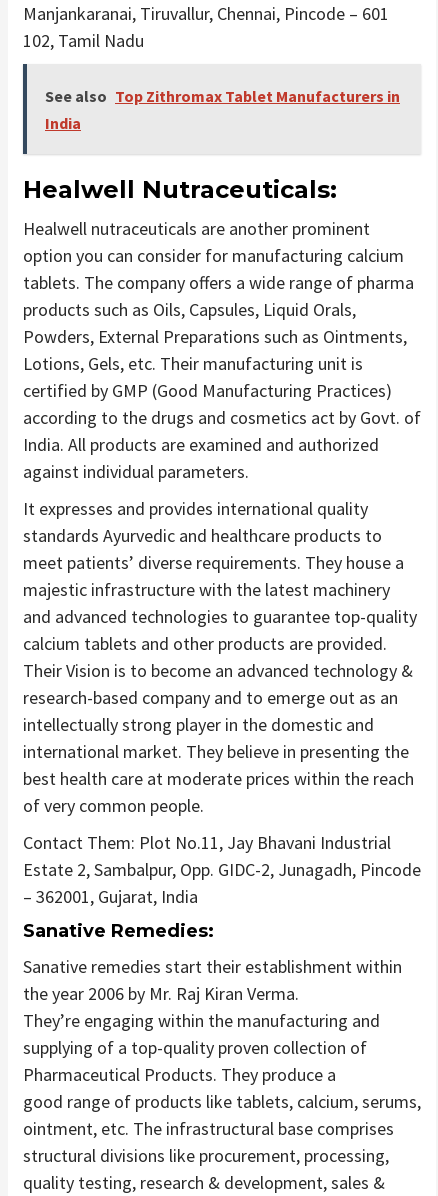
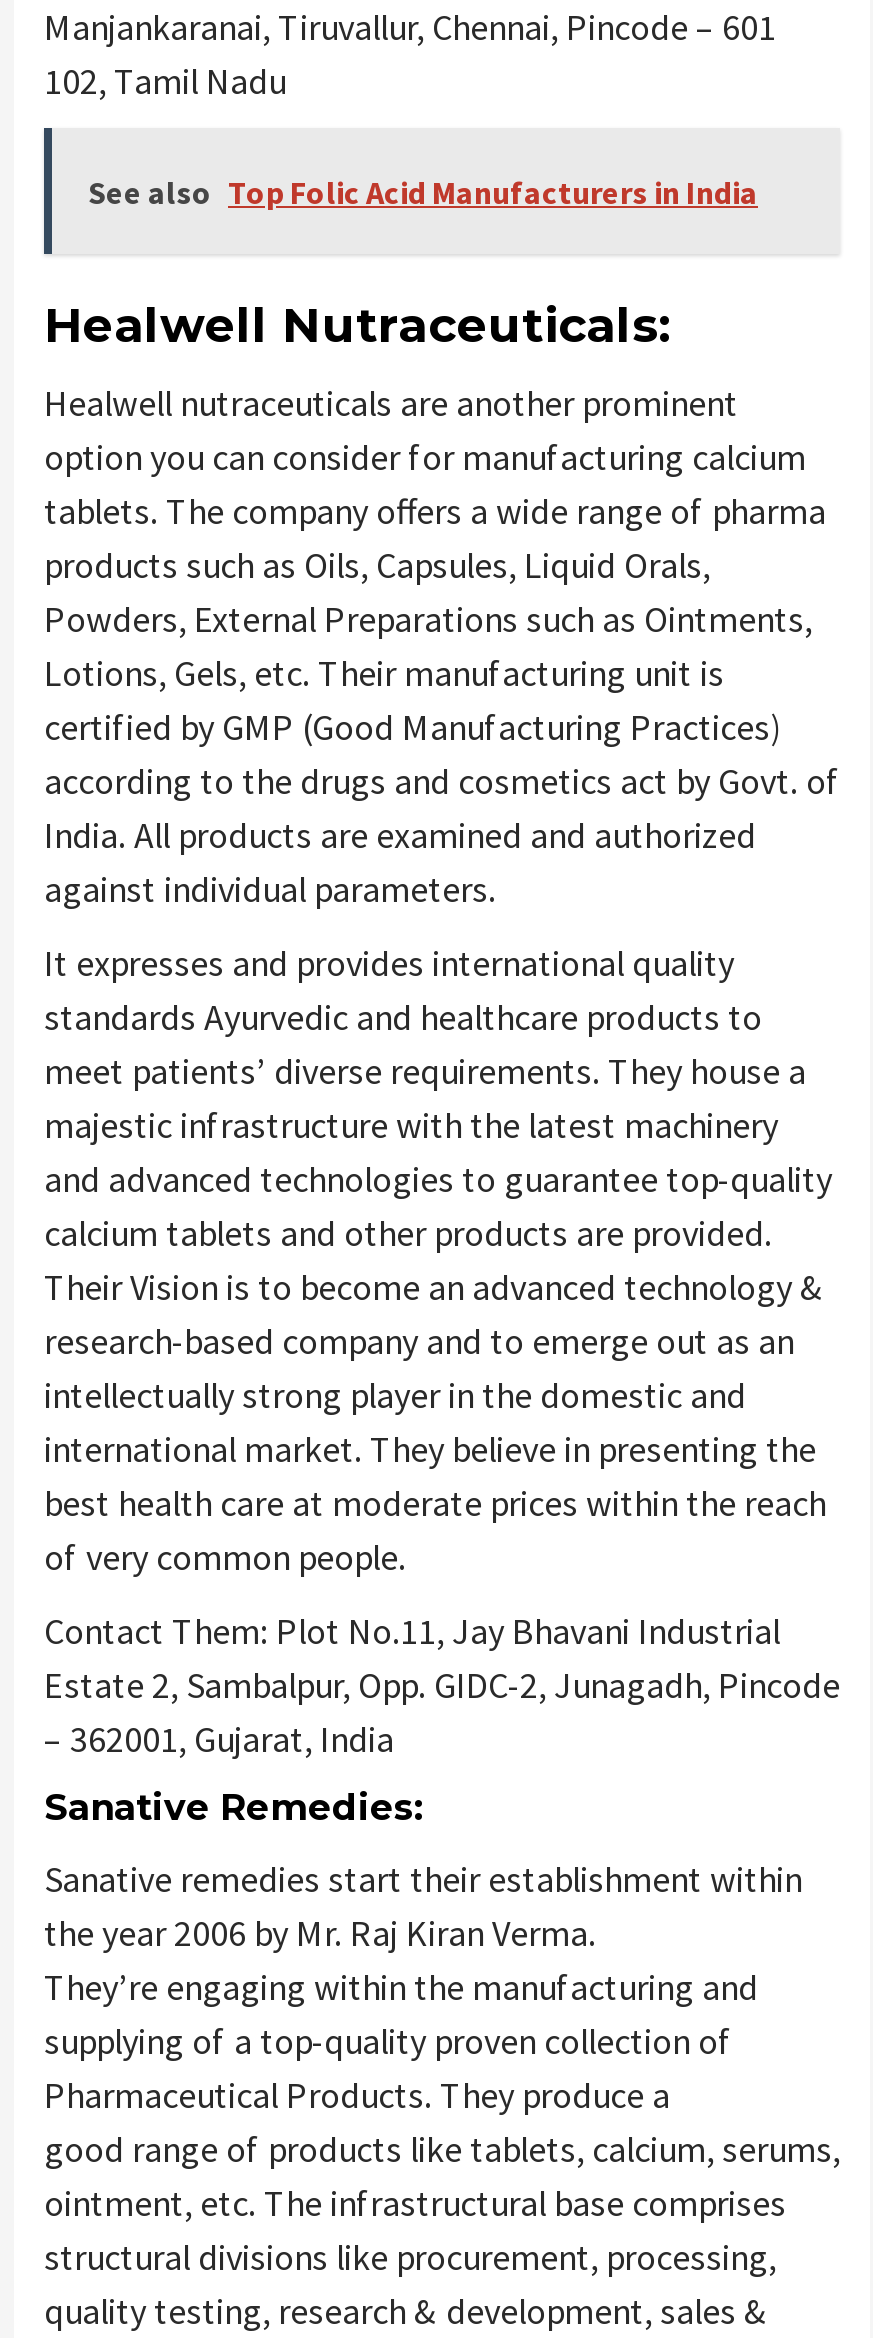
[45,86,400,133] See also Top Zithromax Tablet Manufacturers in | India -> [88,172,758,212] See also Top Folic Acid Manufacturers in India

